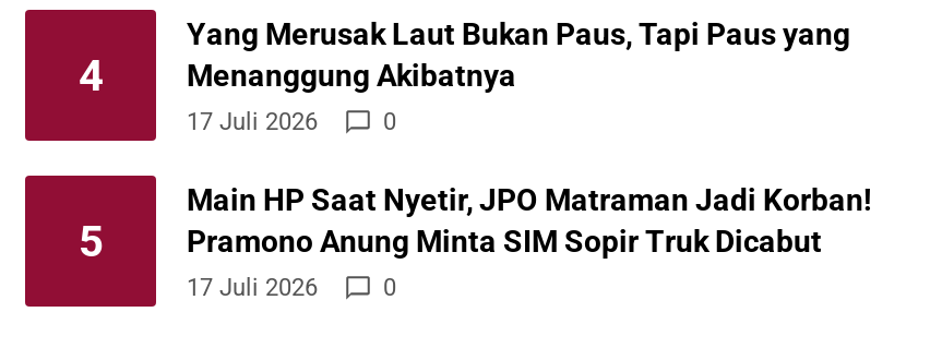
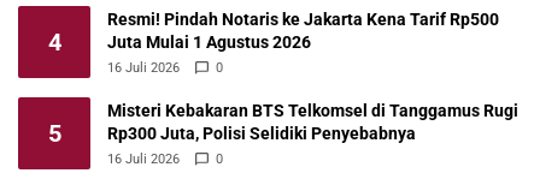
[187,16,850,136] Yang Merusak Laut Bukan Paus, Tapi Paus yang | Menanggung Akibatnya | 17 Juli 2026 -> [107,9,499,75] Resmi! Pindah Notaris ke Jakarta Kena Tarif Rp500 | Juta Mulai 1 Agustus 2026 | 16 Juli 2026
[187,182,872,302] Main HP Saat Nyetir, JPO Matraman Jadi Korban! | Pramono Anung Minta SIM Sopir Truk Dicabut | 17 Juli 2026 -> [107,101,518,167] Misteri Kebakaran BTS Telkomsel di Tanggamus Rugi | Rp300 Juta, Polisi Selidiki Penyebabnya | 16 Juli 2026

